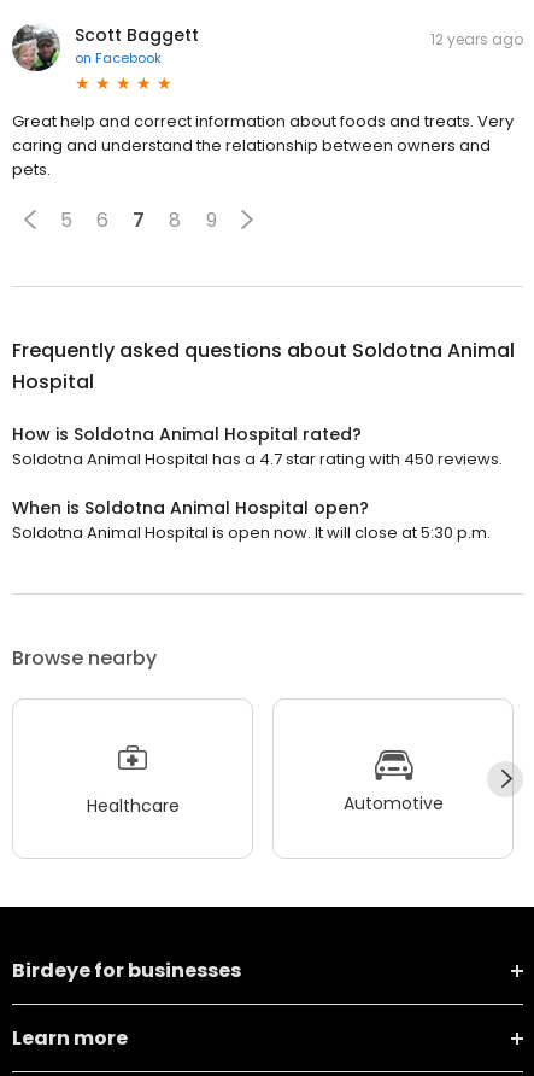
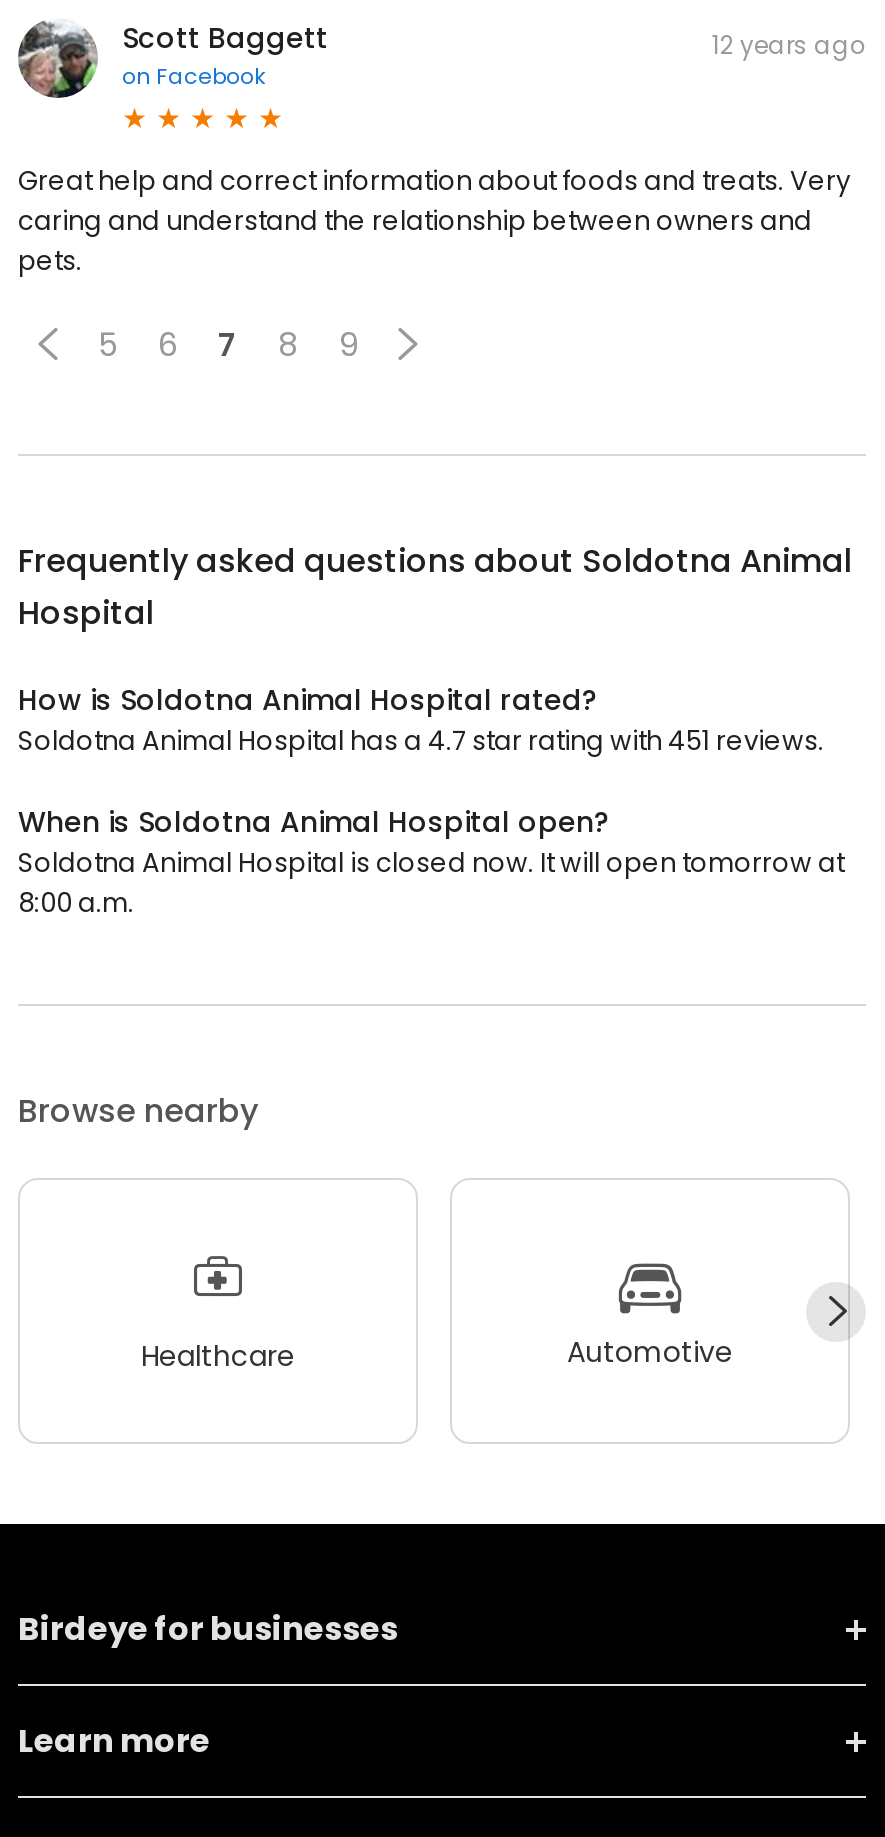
[12,448,503,471] Soldotna Animal Hospital has a 4.7 star rating with 450 reviews. -> [18,723,824,761] Soldotna Animal Hospital has a 4.7 star rating with 451 reviews.
[12,522,491,545] Soldotna Animal Hospital is open now. It will close at 5:30 p.m. -> [18,845,844,923] Soldotna Animal Hospital is closed now. It will open tomorrow at | 8:00 a.m.

